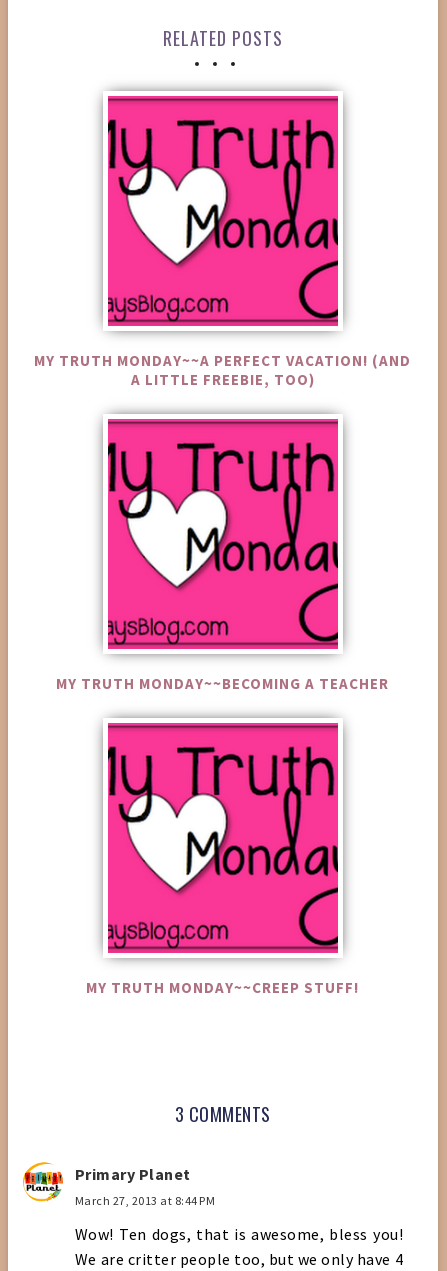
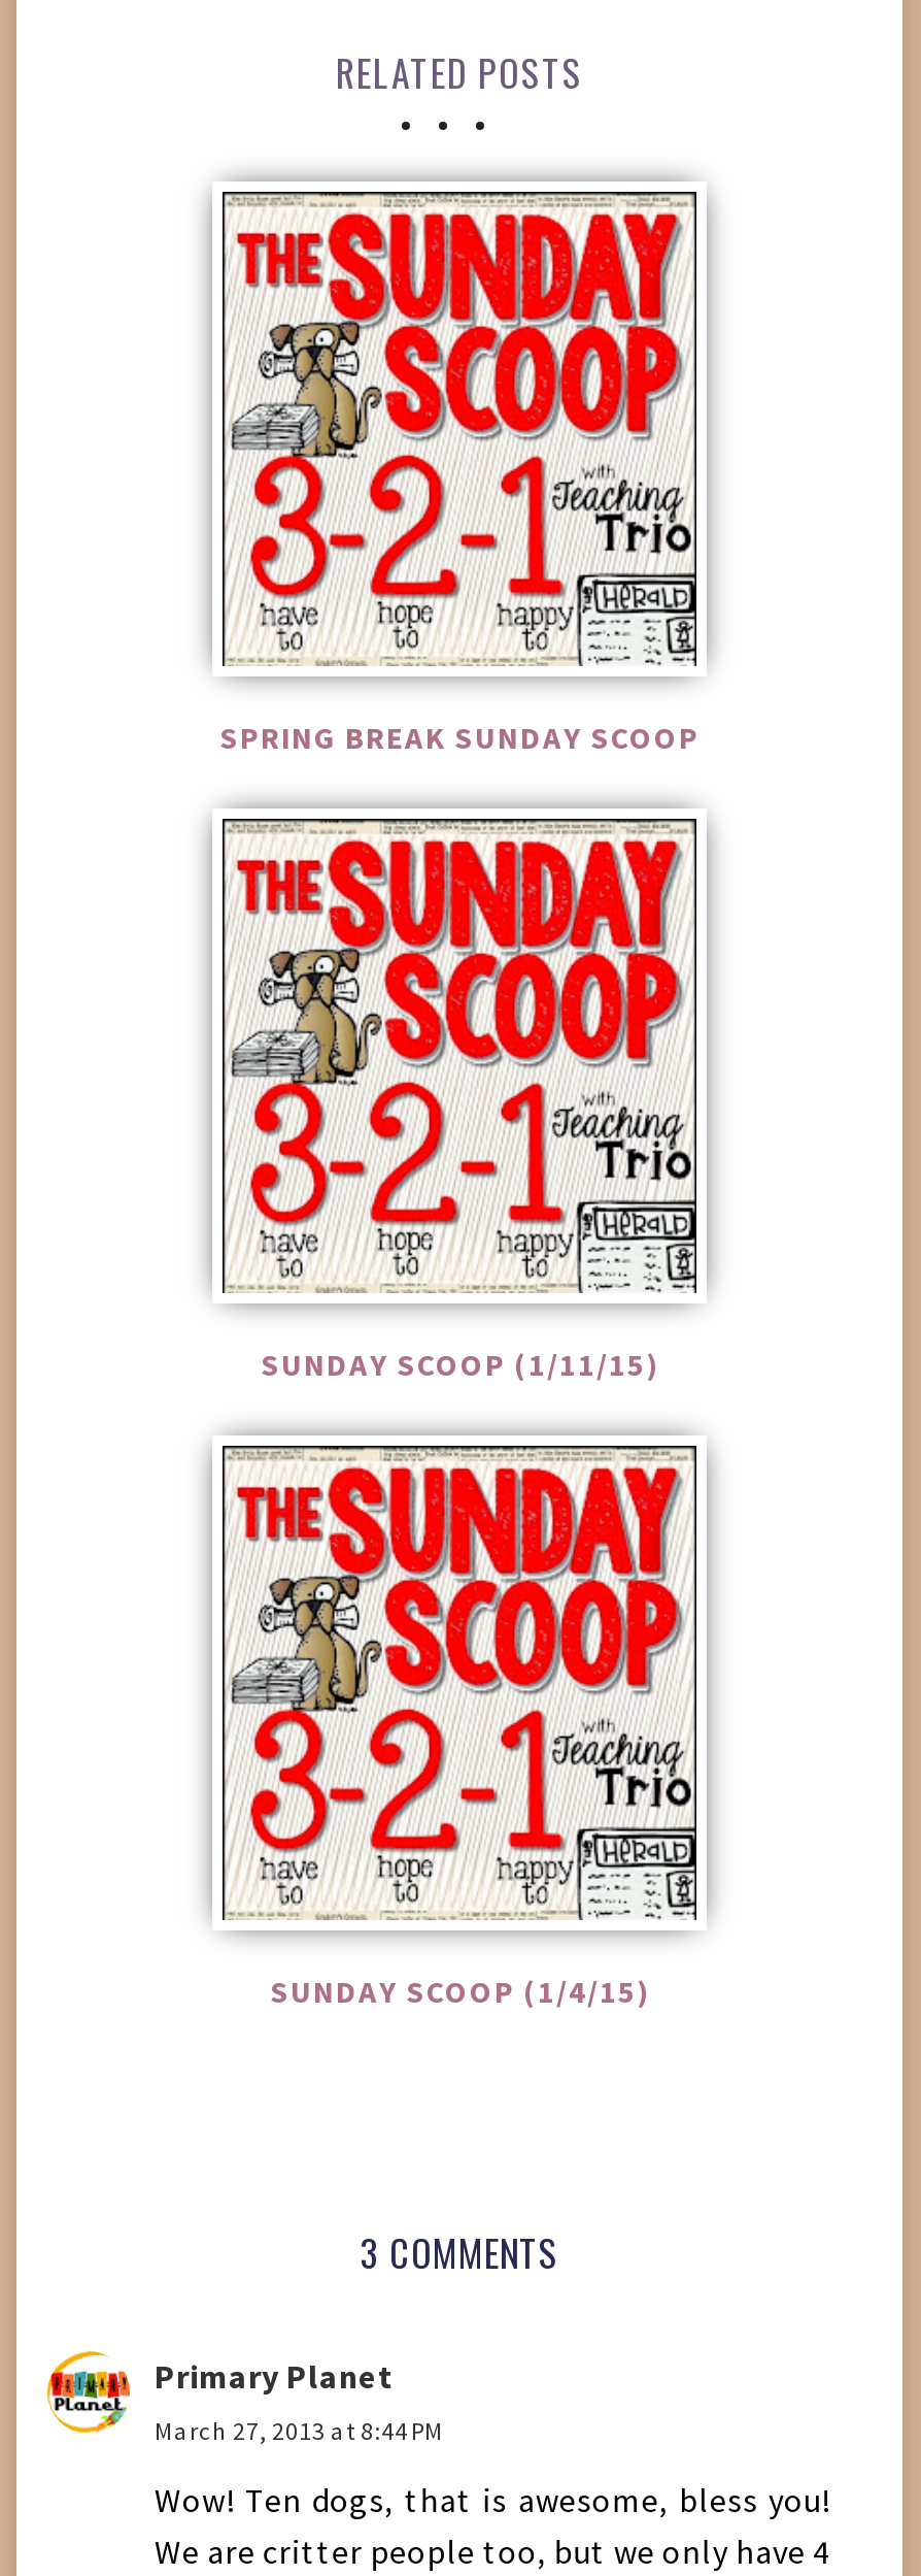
[34,95,411,389] [image] | MY TRUTH MONDAY~~A PERFECT VACATION! (AND | A LITTLE FREEBIE, TOO) -> [219,190,700,756] [image] | SPRING BREAK SUNDAY SCOOP
[56,418,389,693] [image] | MY TRUTH MONDAY~~BECOMING A TEACHER -> [220,817,698,1383] [image] | SUNDAY SCOOP (1/11/15)
[86,722,359,997] [image] | MY TRUTH MONDAY~~CREEP STUFF! -> [220,1444,698,2010] [image] | SUNDAY SCOOP (1/4/15)

